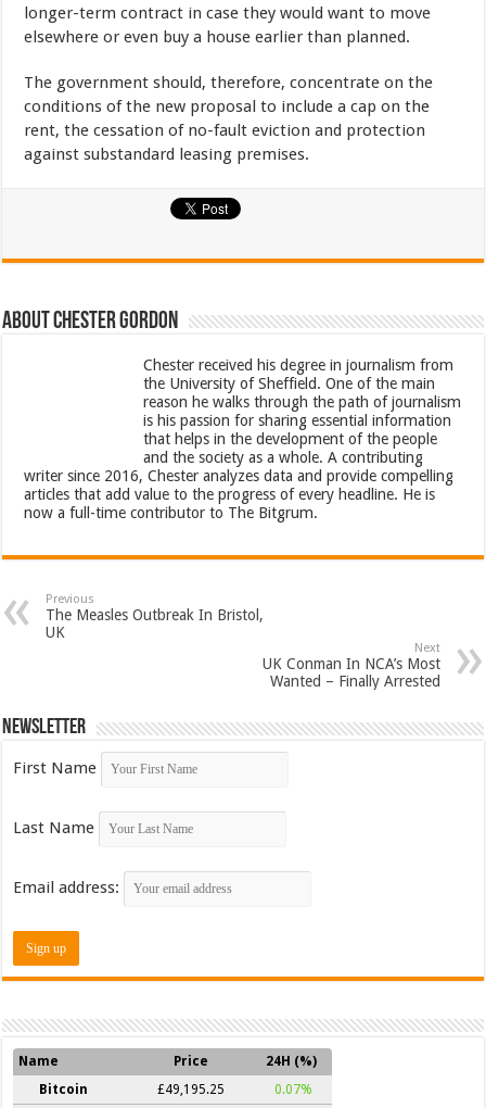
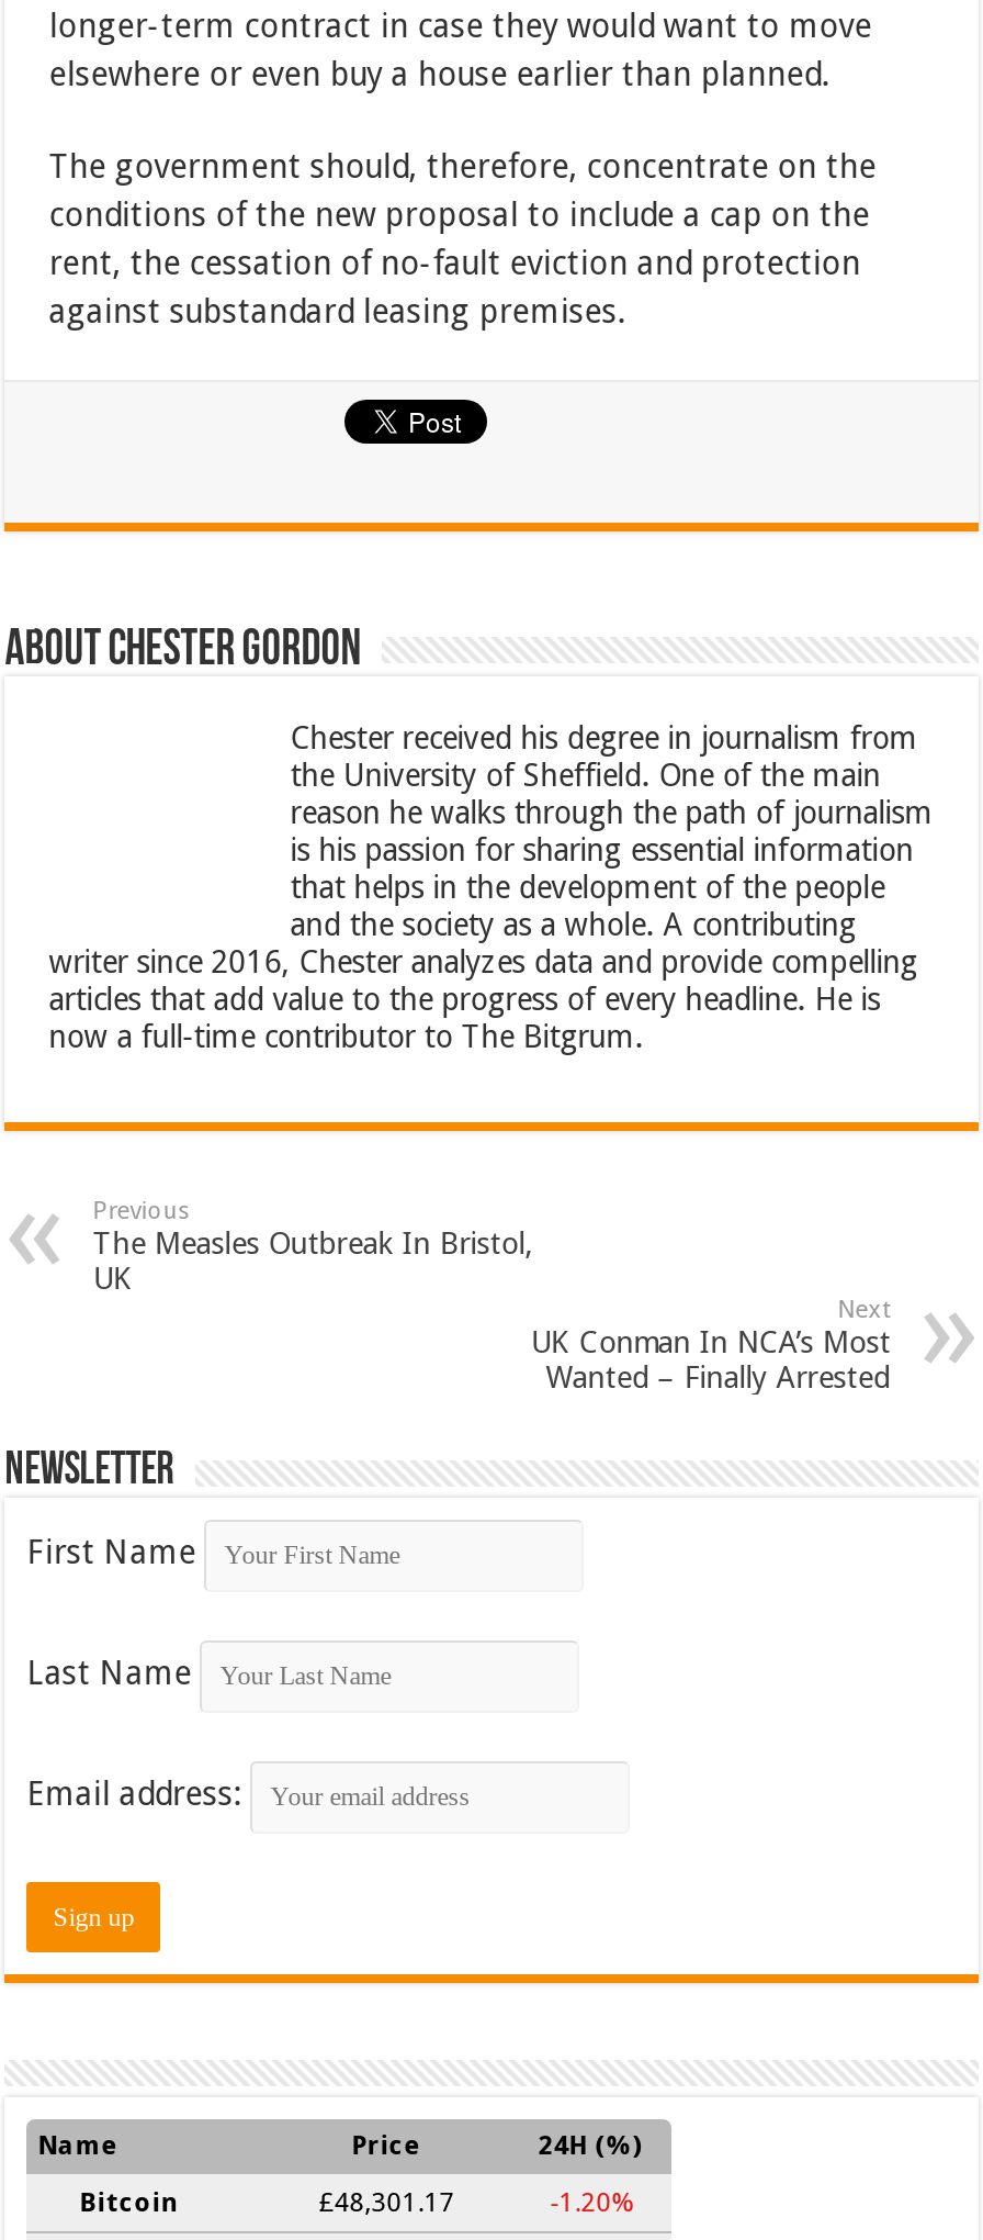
[158,1082,225,1097] £49,195.25 -> [319,2187,455,2218] £48,301.17
[274,1082,312,1097] 0.07% -> [550,2187,636,2218] -1.20%

